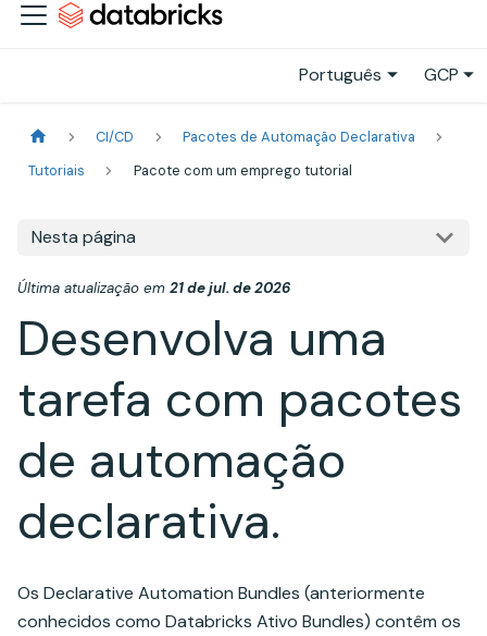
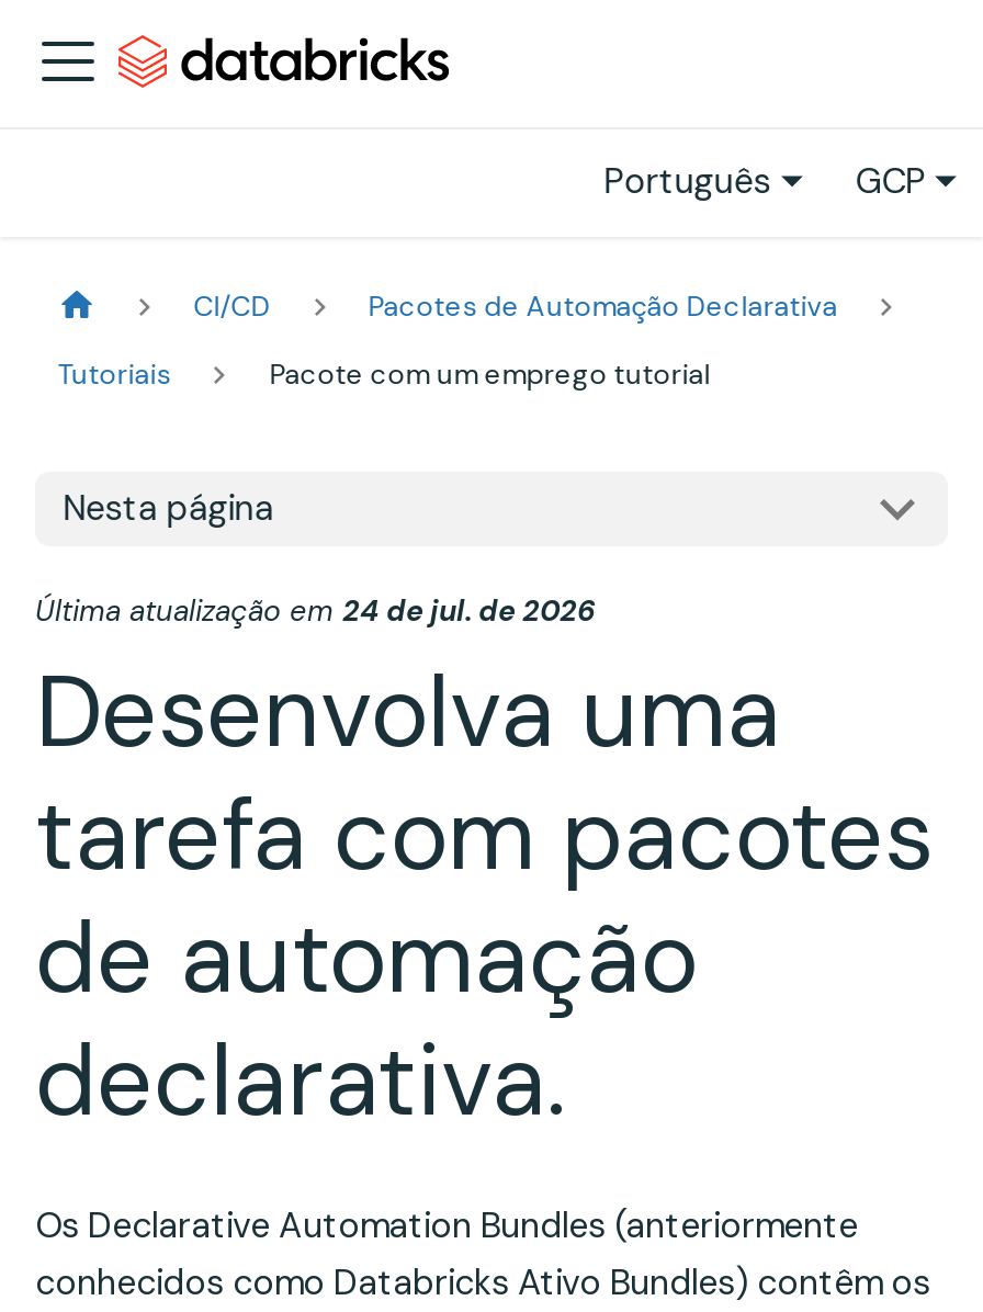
[17,279,290,297] Última atualização em 21 de jul. de 2026 -> [35,592,595,630] Última atualização em 24 de jul. de 2026

